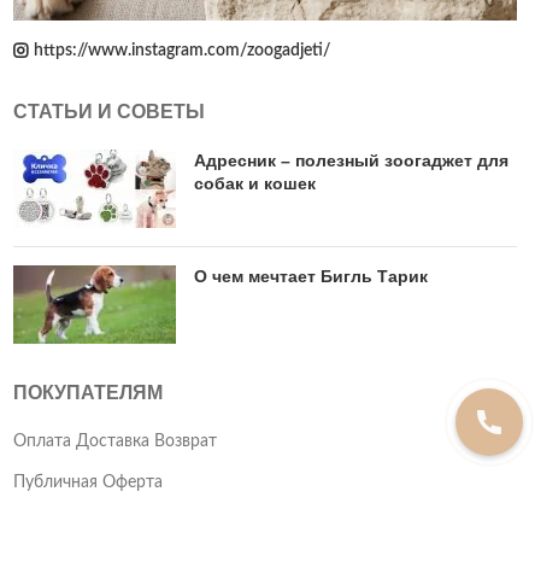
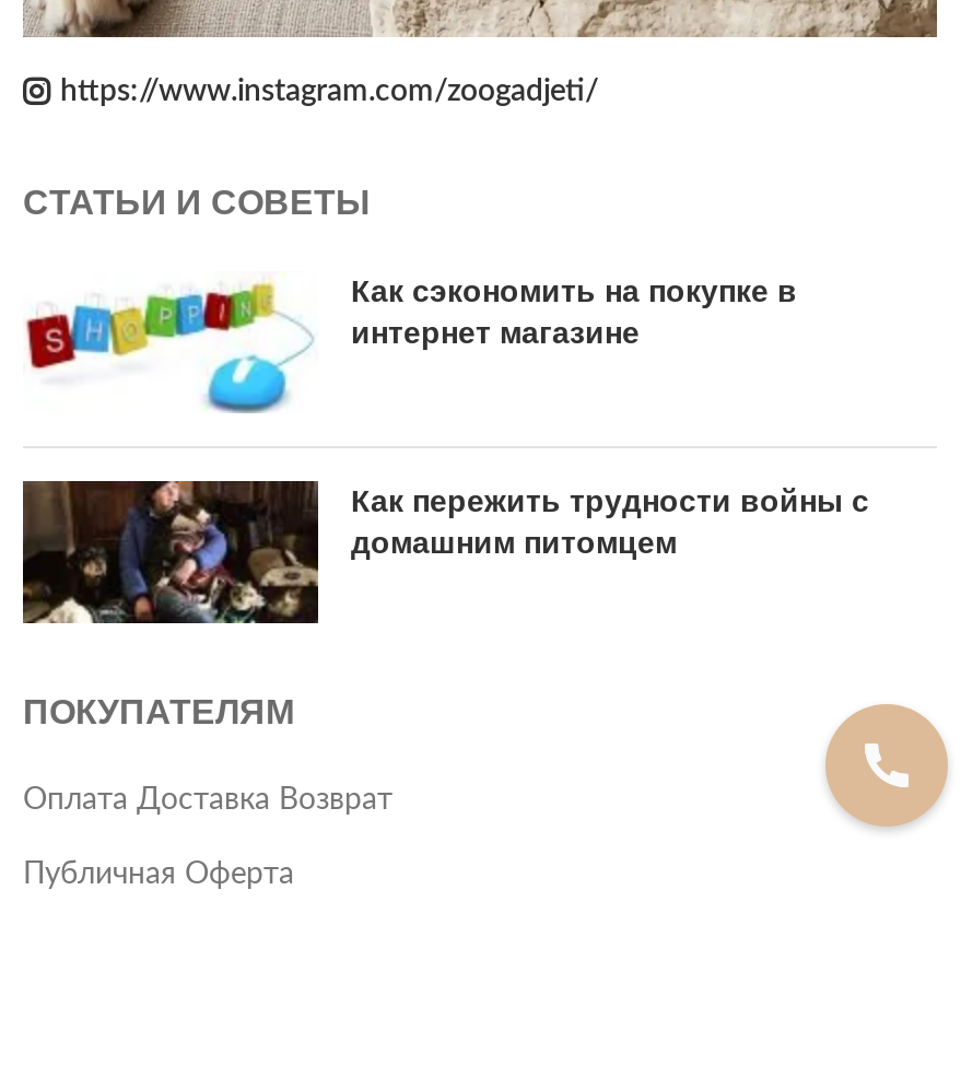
[16,150,508,229] [image] | Адресник – полезный зоогаджет для | собак и кошек -> [25,274,797,413] [image] | Как сэкономить на покупке в | интернет магазине
[12,264,428,345] [image] | О чем мечтает Бигль Тарик -> [21,479,869,625] [image] | Как пережить трудности войны с | домашним питомцем

